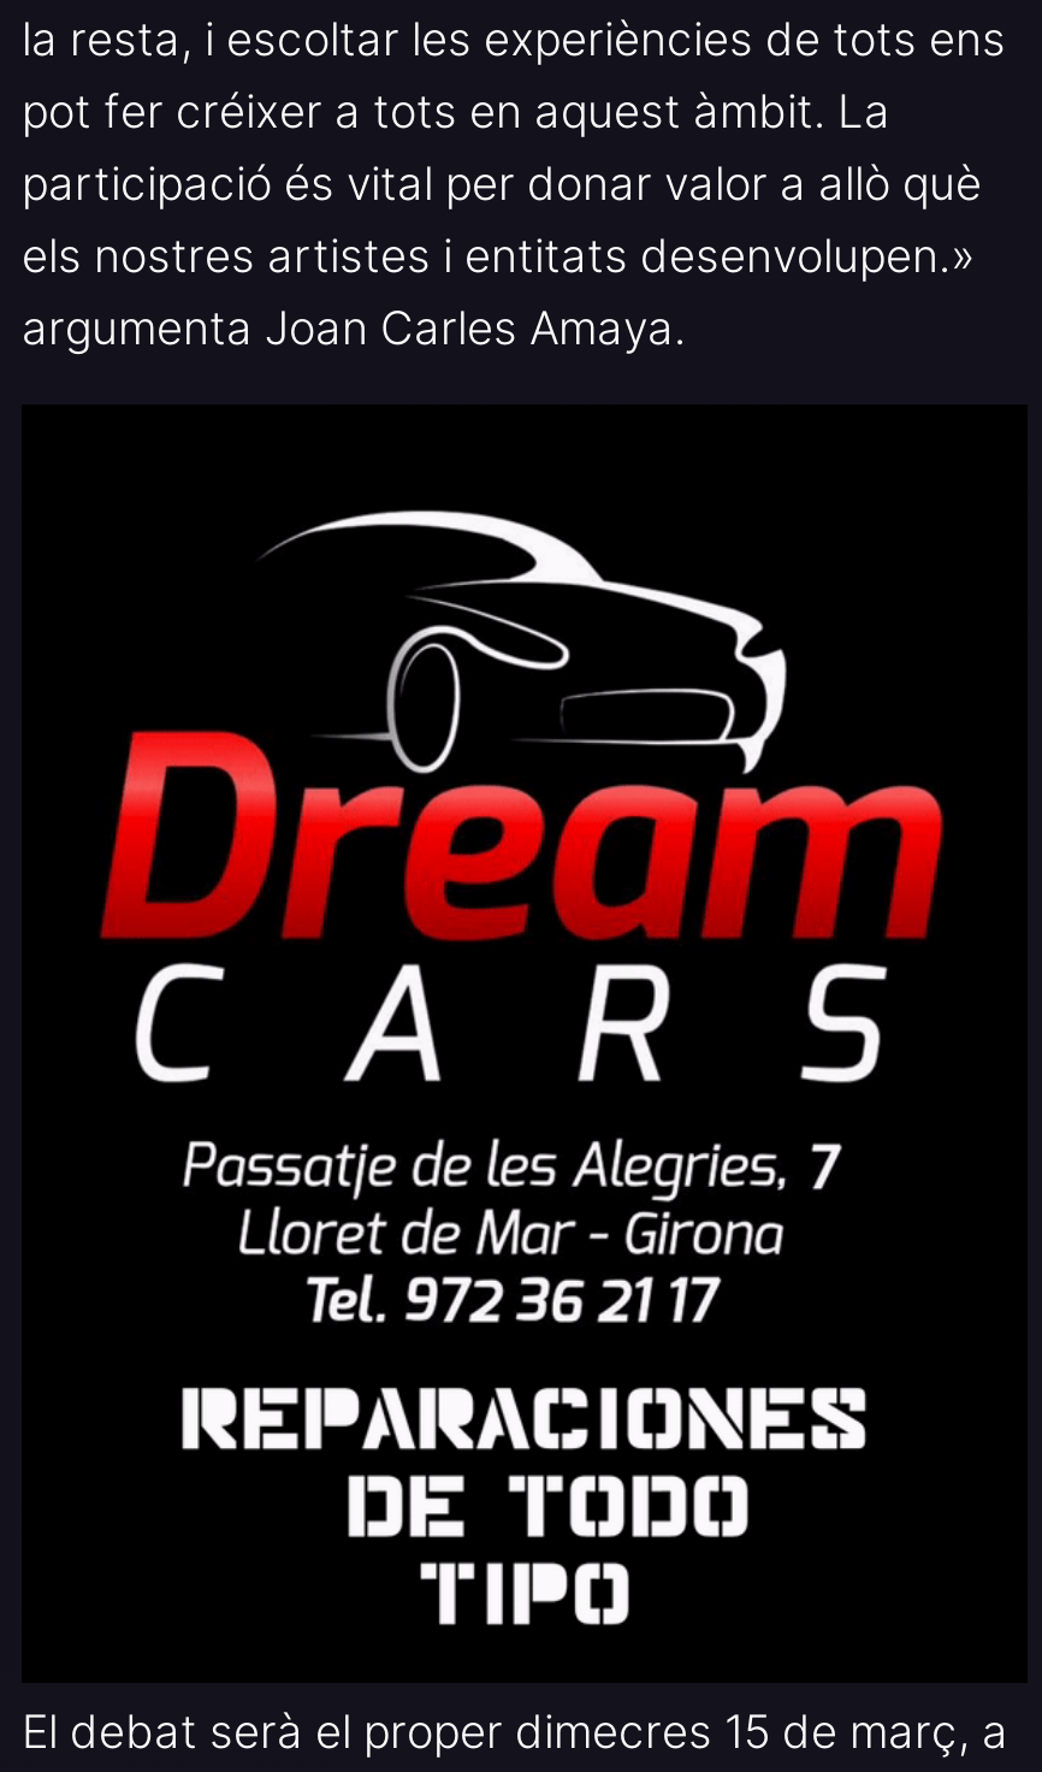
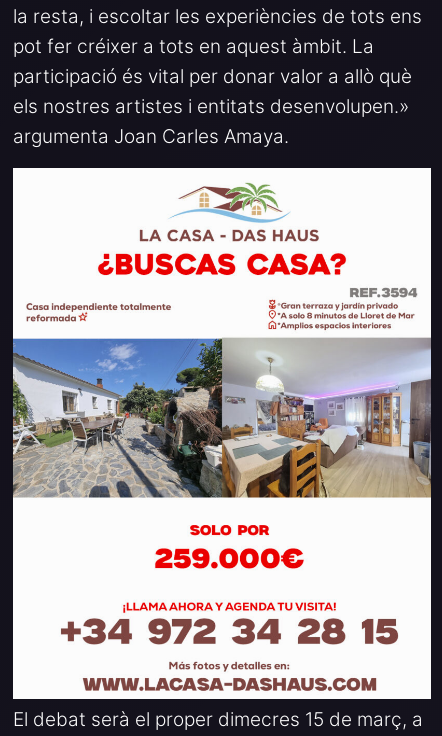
[22,404,1028,1683] [image] -> [12,167,432,700] [image]

